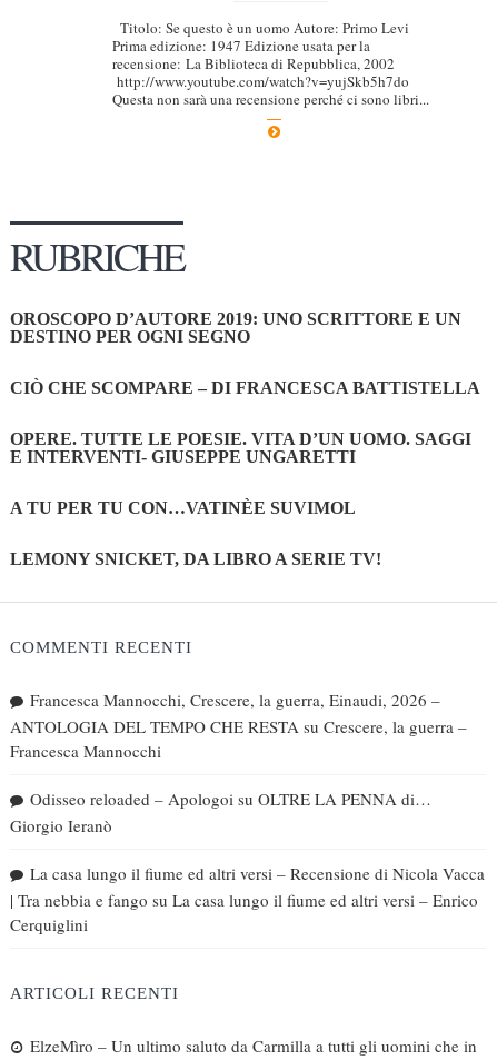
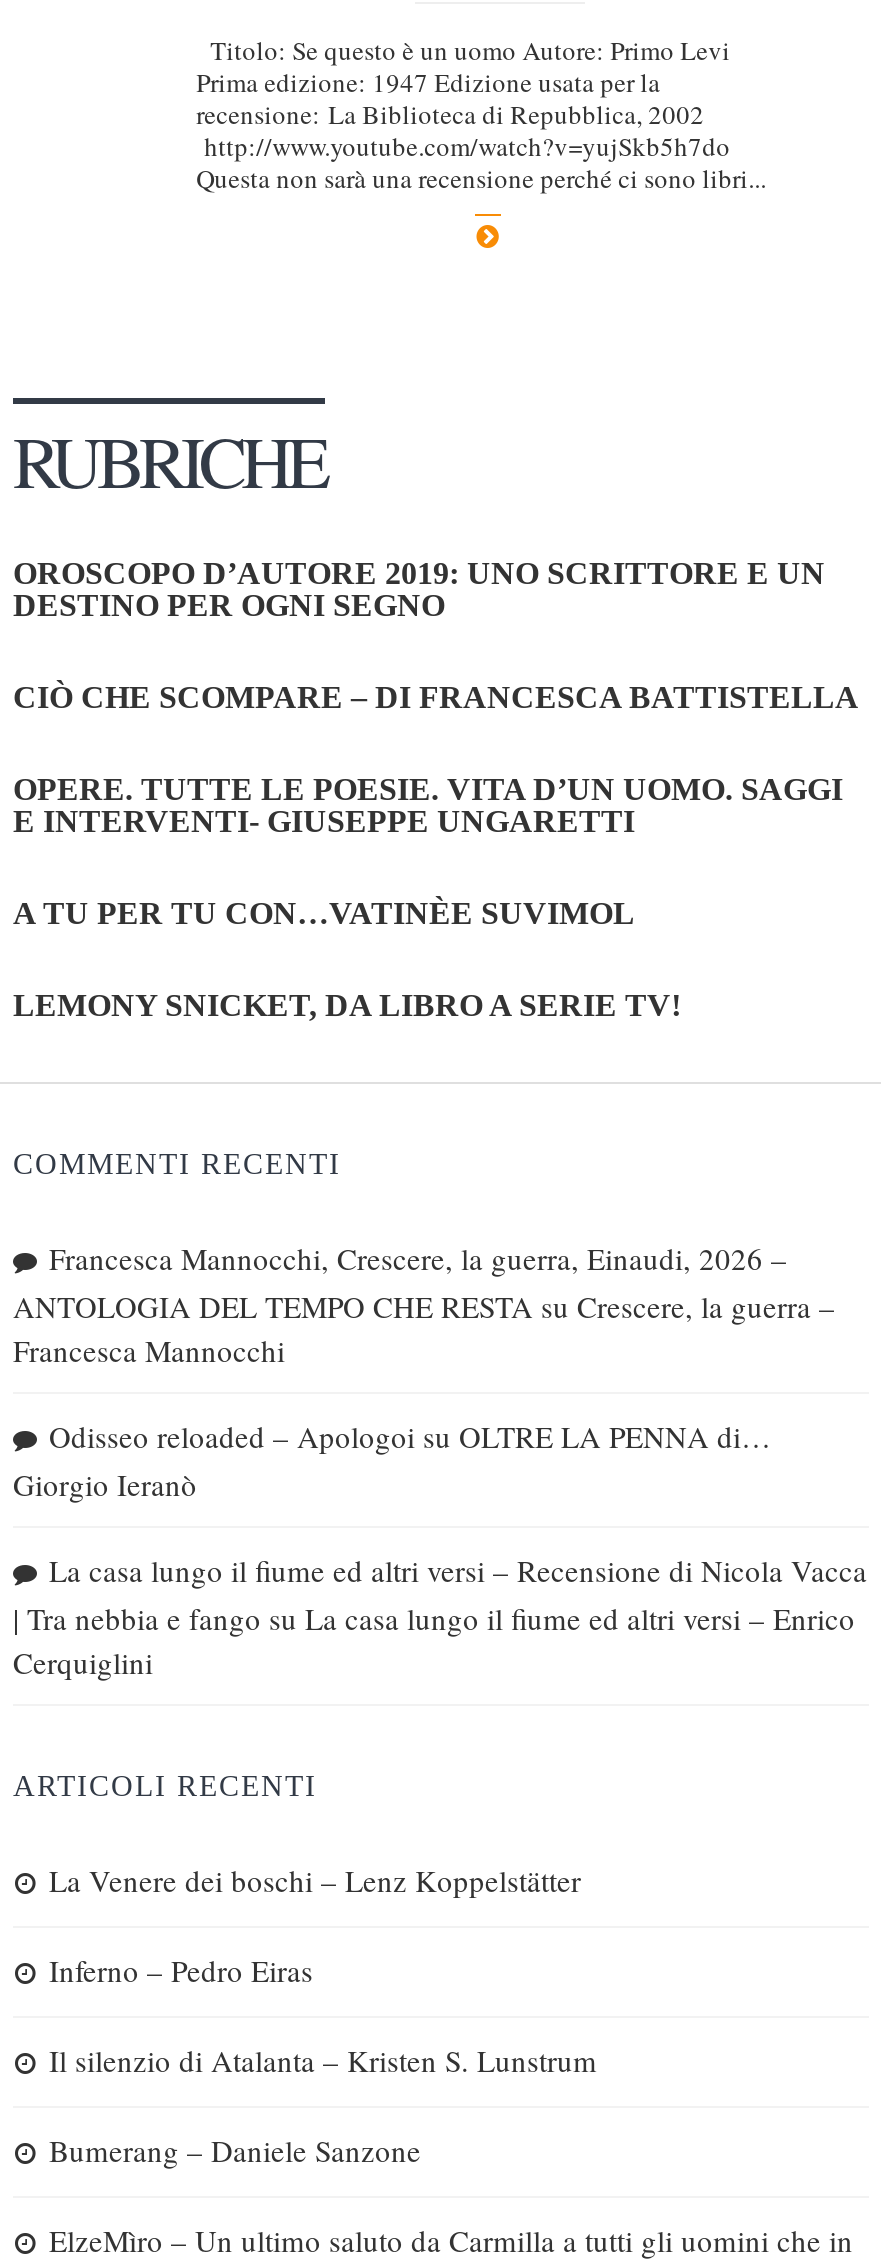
none -> [49,1861,597,2171] La Venere dei boschi – Lenz Koppelstätter | Inferno – Pedro Eiras | Il silenzio di Atalanta – Kristen S. Lunstrum | Bumerang – Daniele Sanzone

